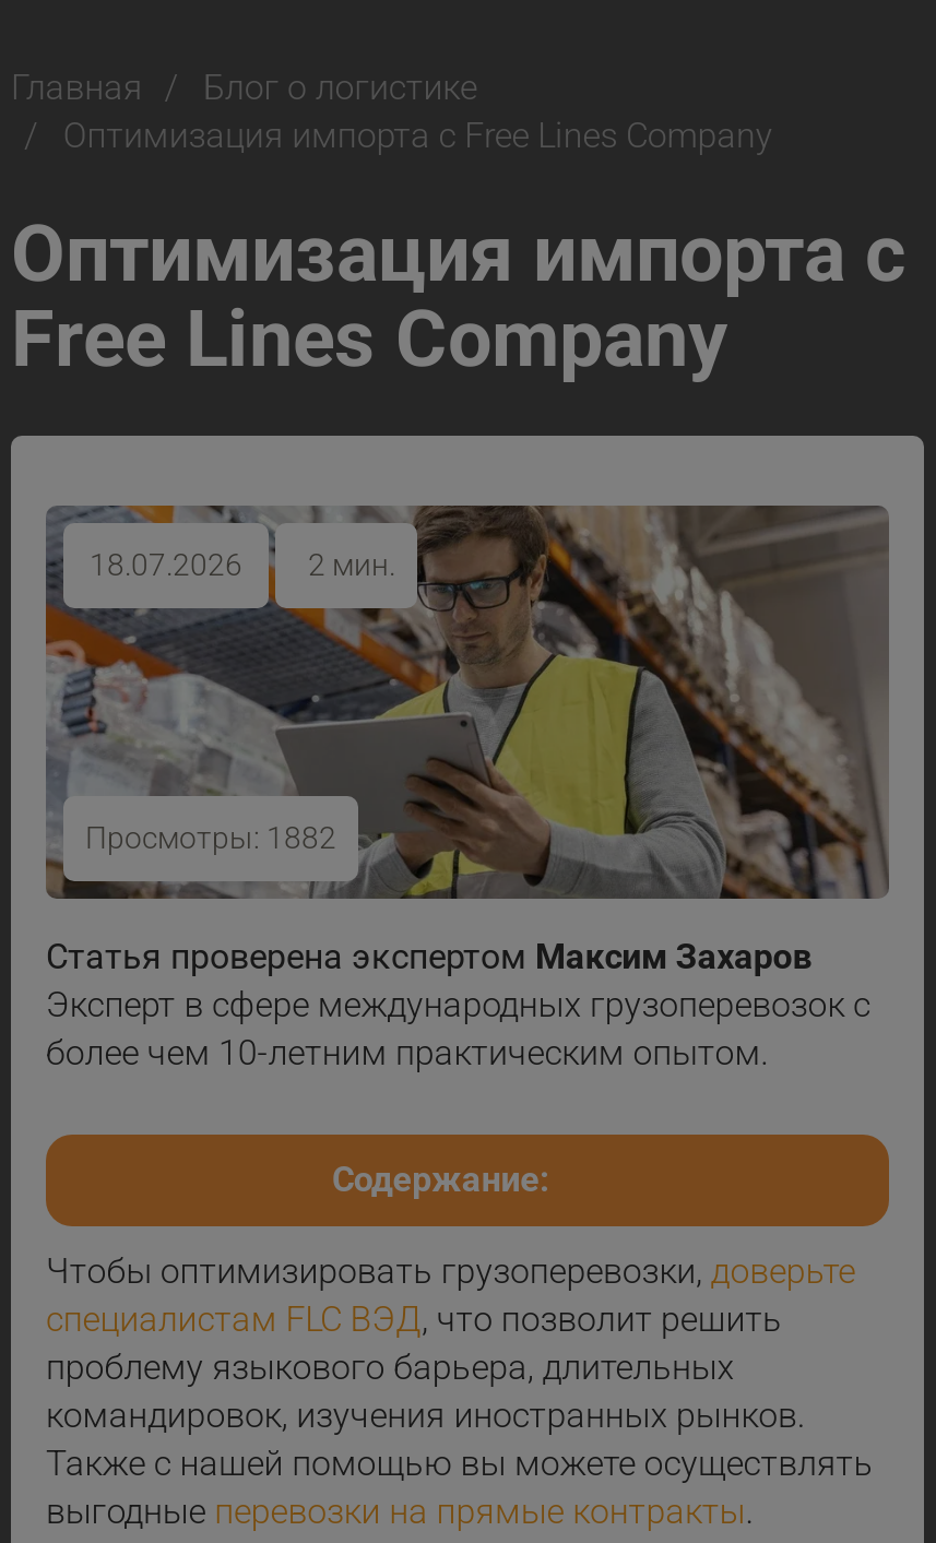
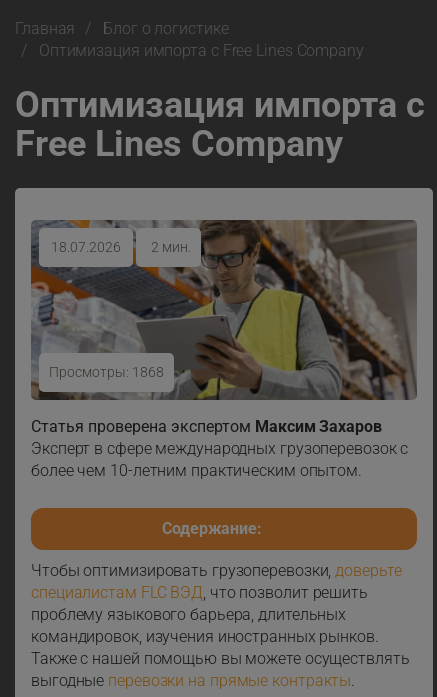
[85,820,336,855] Просмотры: 1882 -> [49,364,164,380] Просмотры: 1868

